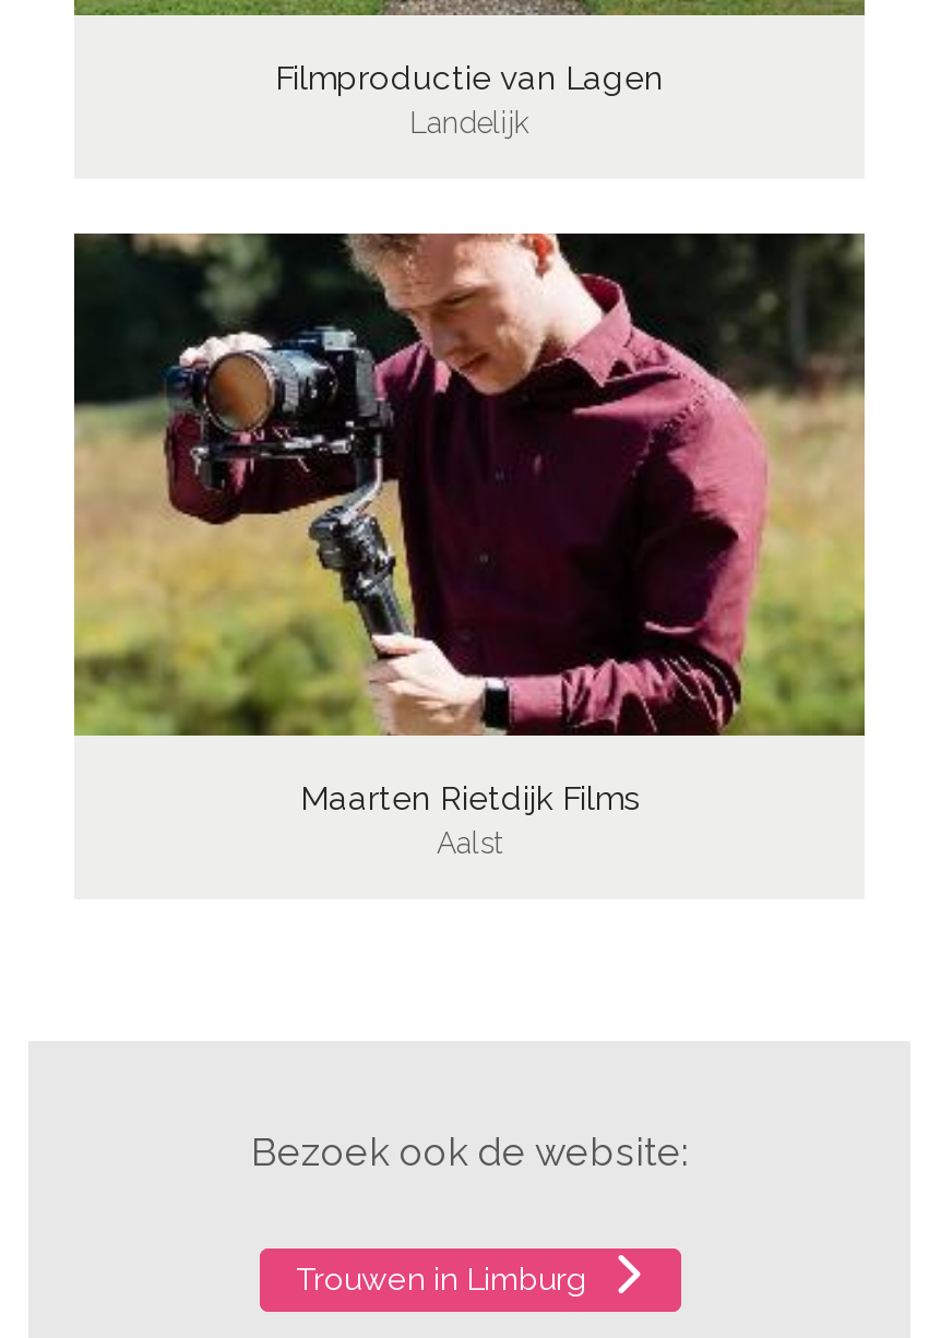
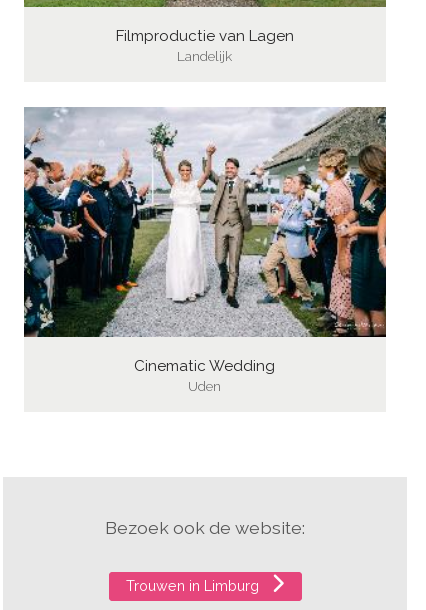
[72,231,867,859] [image] | Maarten Rietdijk Films | Aalst -> [23,107,387,394] [image] | Cinematic Wedding | Uden

